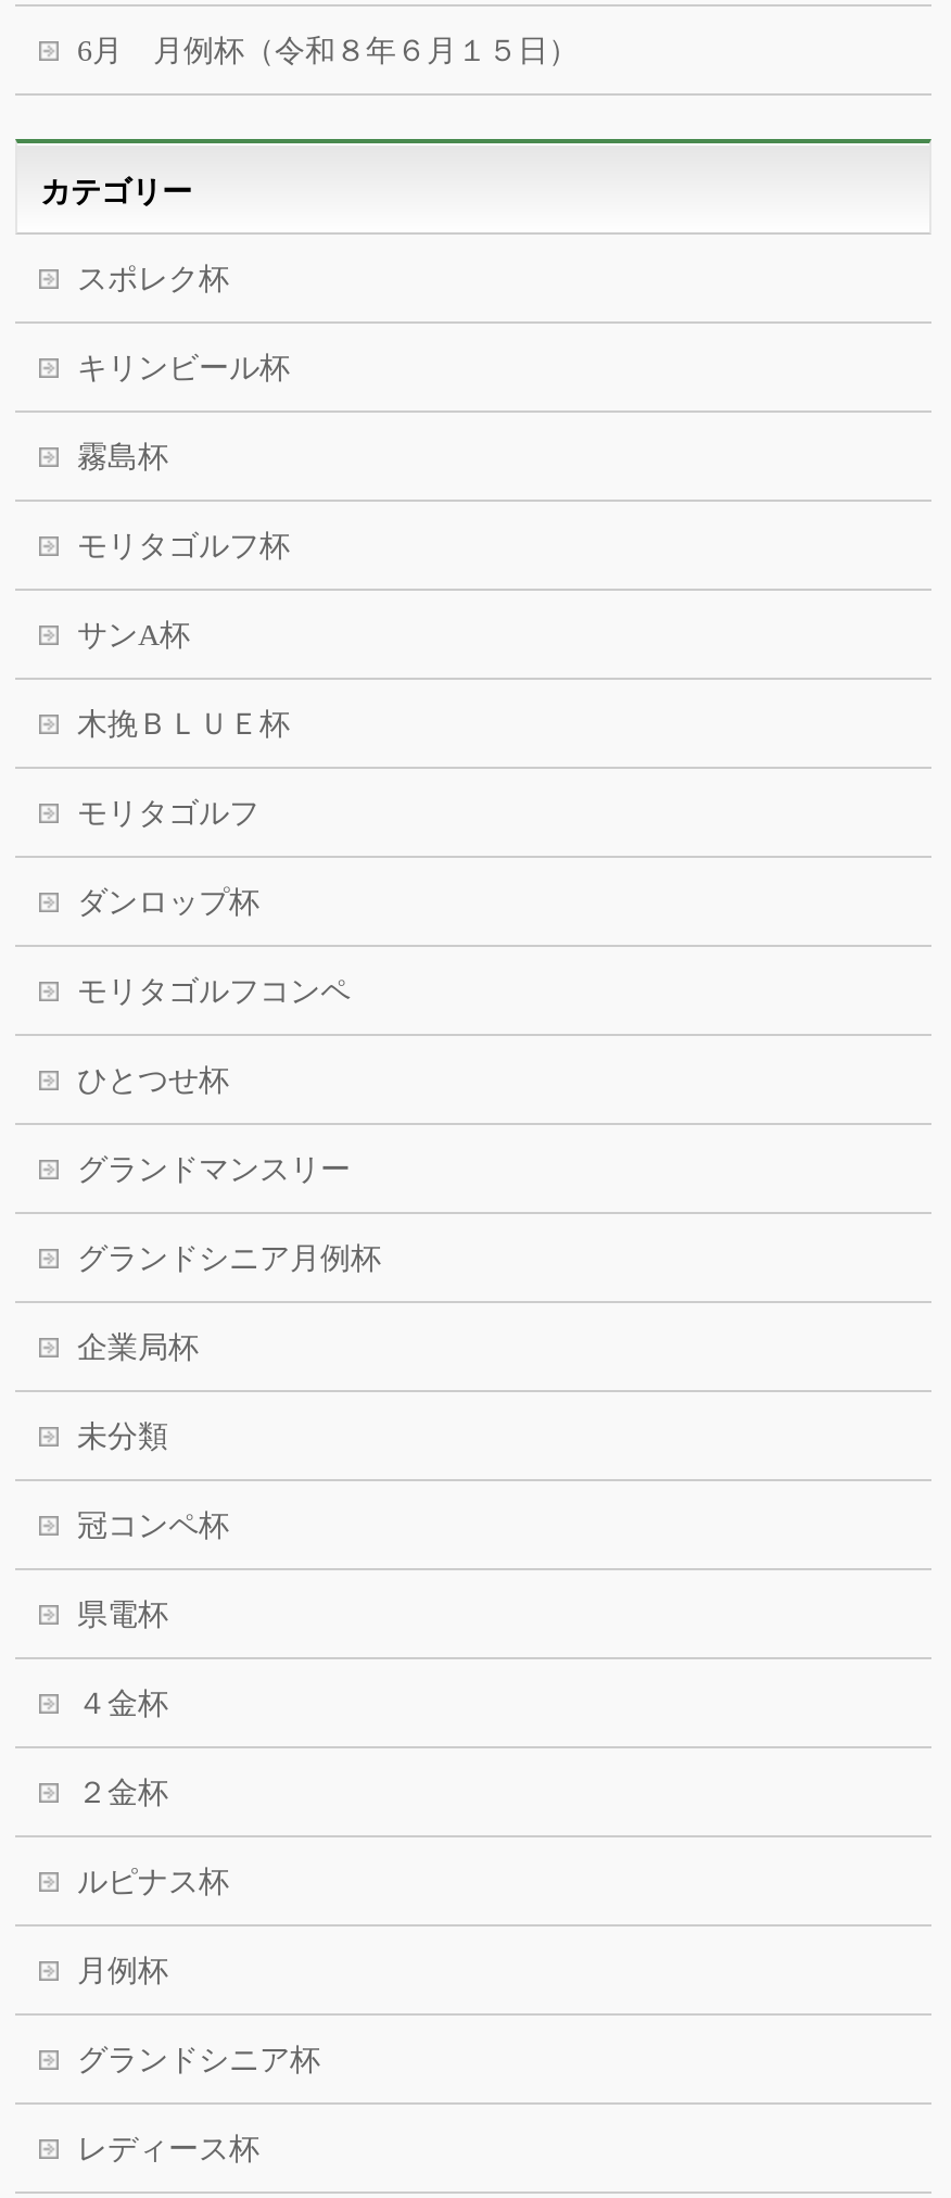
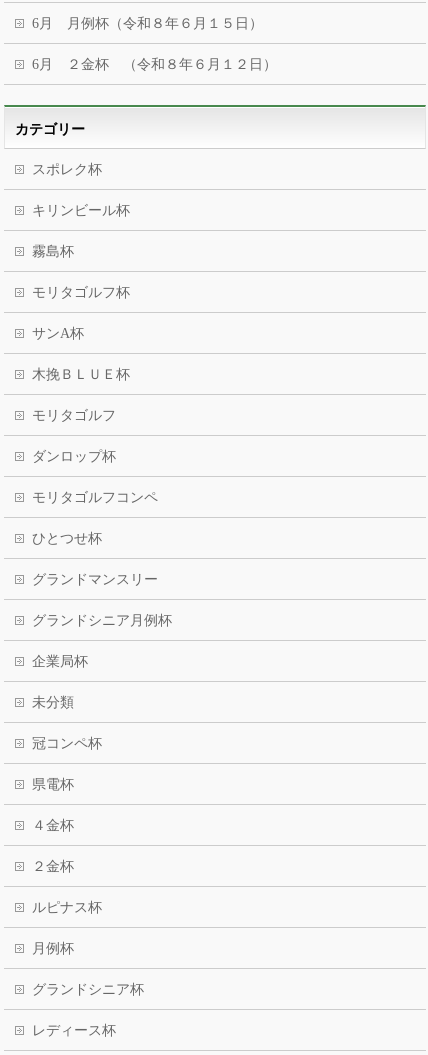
none -> [32,56,277,71] 6月 ２金杯 （令和８年６月１２日）

